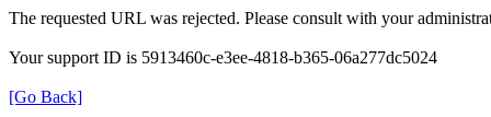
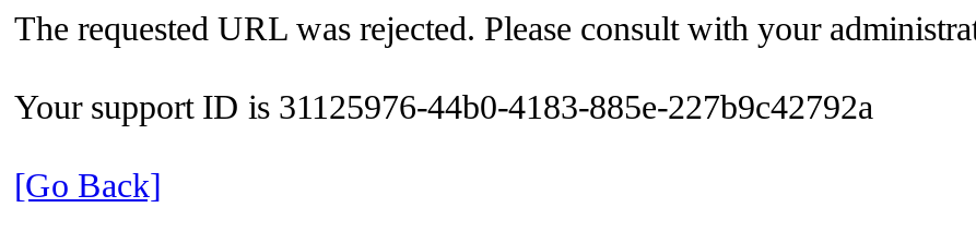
[9,48,437,67] Your support ID is 5913460c-e3ee-4818-b365-06a277dc5024 -> [14,88,873,125] Your support ID is 31125976-44b0-4183-885e-227b9c42792a

